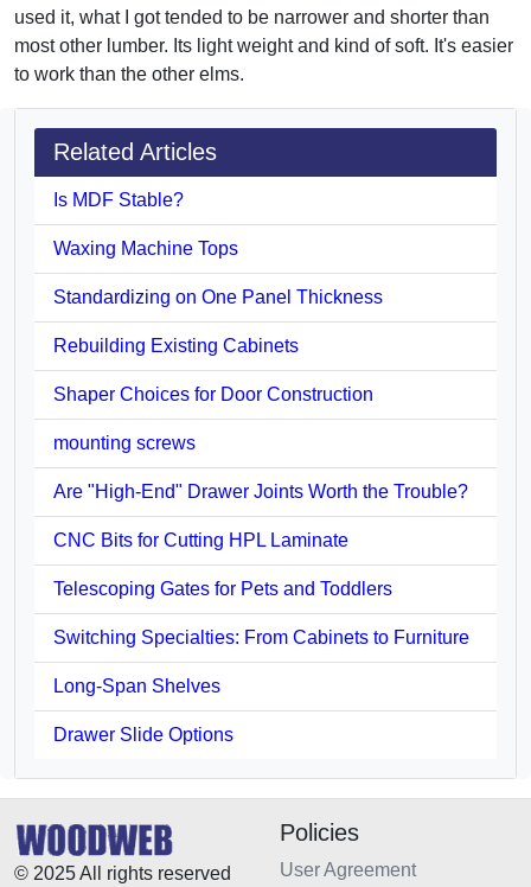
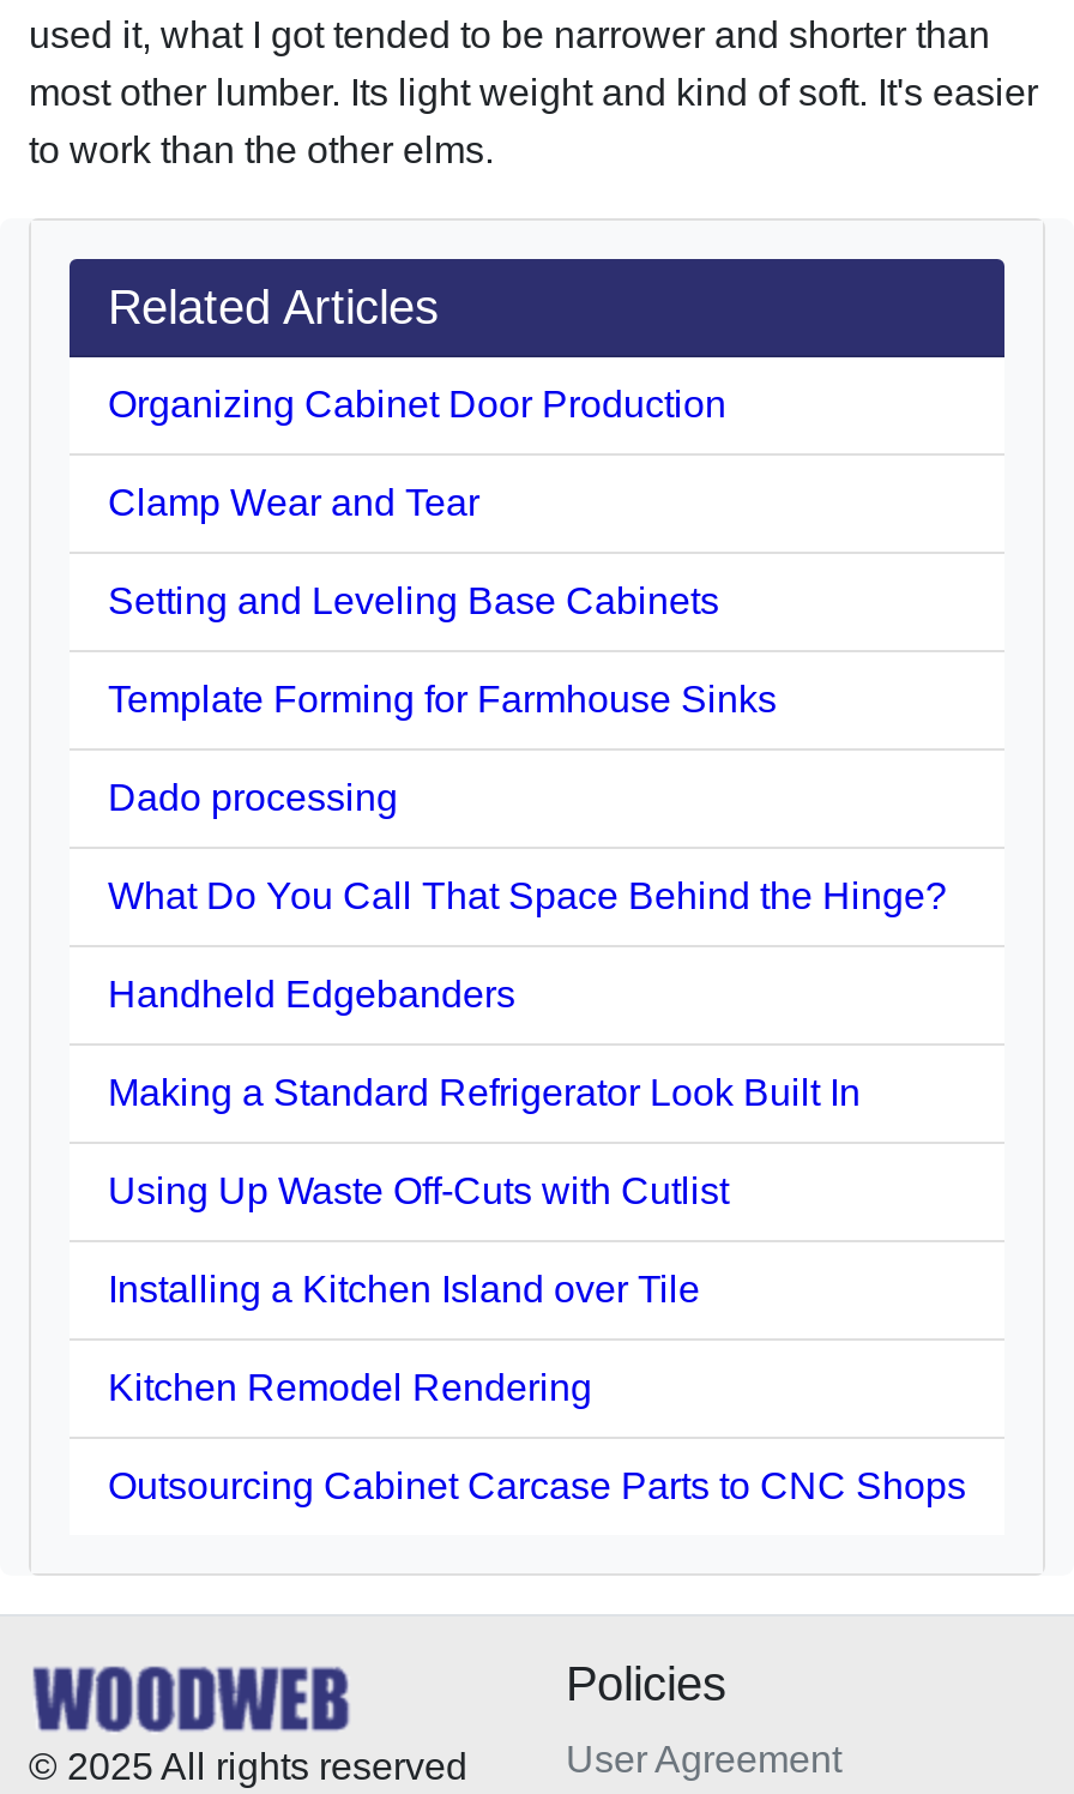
[53,189,184,210] Is MDF Stable? -> [108,383,726,424] Organizing Cabinet Door Production
[53,238,238,258] Waxing Machine Tops -> [108,482,479,522] Clamp Wear and Tear
[53,287,383,307] Standardizing on One Panel Thickness -> [108,580,719,621] Setting and Leveling Base Cabinets
[53,335,299,356] Rebuilding Existing Cabinets -> [108,678,777,719] Template Forming for Farmhouse Sinks
[53,384,373,404] Shaper Choices for Door Construction -> [108,777,398,817] Dado processing
[53,433,196,453] mounting screws -> [108,875,947,916] What Do You Call That Space Behind the Hinge?
[53,481,468,501] Are "High-End" Drawer Joints Worth the Trouble? -> [108,973,515,1014] Handheld Edgebanders
[53,530,348,550] CNC Bits for Cutting HPL Laminate -> [108,1072,861,1112] Making a Standard Refrigerator Look Built In
[53,578,392,599] Telescoping Gates for Pets and Toddlers -> [108,1170,729,1211] Using Up Waste Off-Cuts with Cutlist
[53,627,469,647] Switching Specialties: From Cabinets to Furniture -> [108,1268,700,1309] Installing a Kitchen Island over Tile
[53,676,220,696] Long-Span Shelves -> [108,1367,592,1407] Kitchen Remodel Rendering
[53,724,233,744] Drawer Slide Options -> [108,1465,966,1506] Outsourcing Cabinet Carcase Parts to CNC Shops

